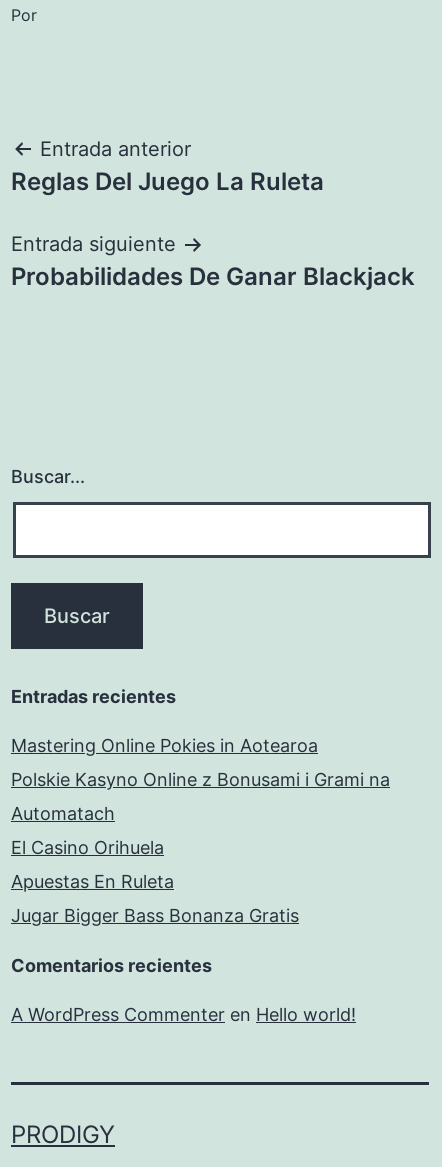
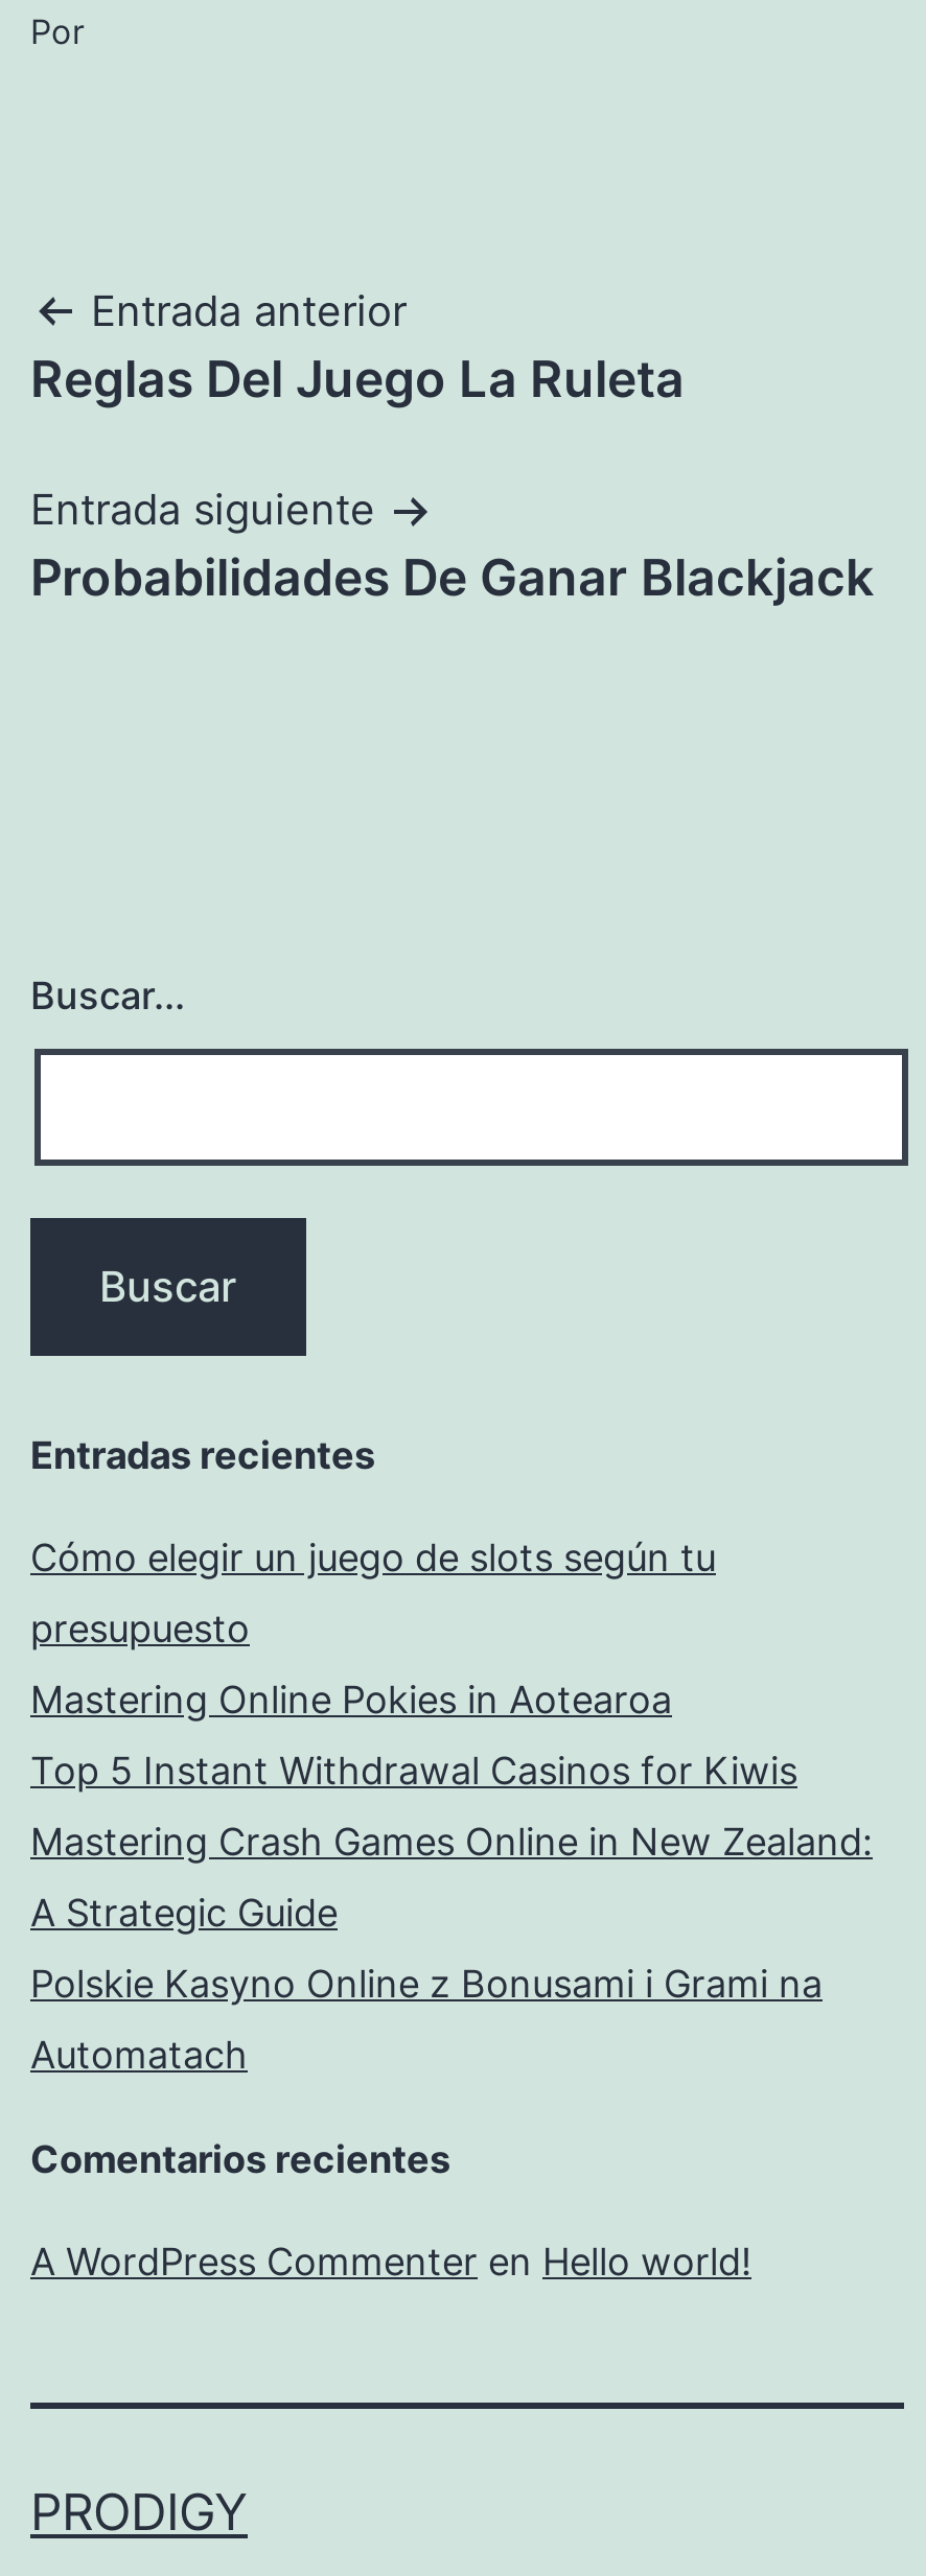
none -> [30,1536,716,1650] Cómo elegir un juego de slots según tu | presupuesto
none -> [30,1749,873,1935] Top 5 Instant Withdrawal Casinos for Kiwis | Mastering Crash Games Online in New Zealand: | A Strategic Guide
moved [11,769,390,824] -> [30,1962,823,2077]: Polskie Kasyno Online z Bonusami i Grami na | Automatach
[11,837,299,926] El Casino Orihuela | Apuestas En Ruleta | Jugar Bigger Bass Bonanza Gratis -> none

